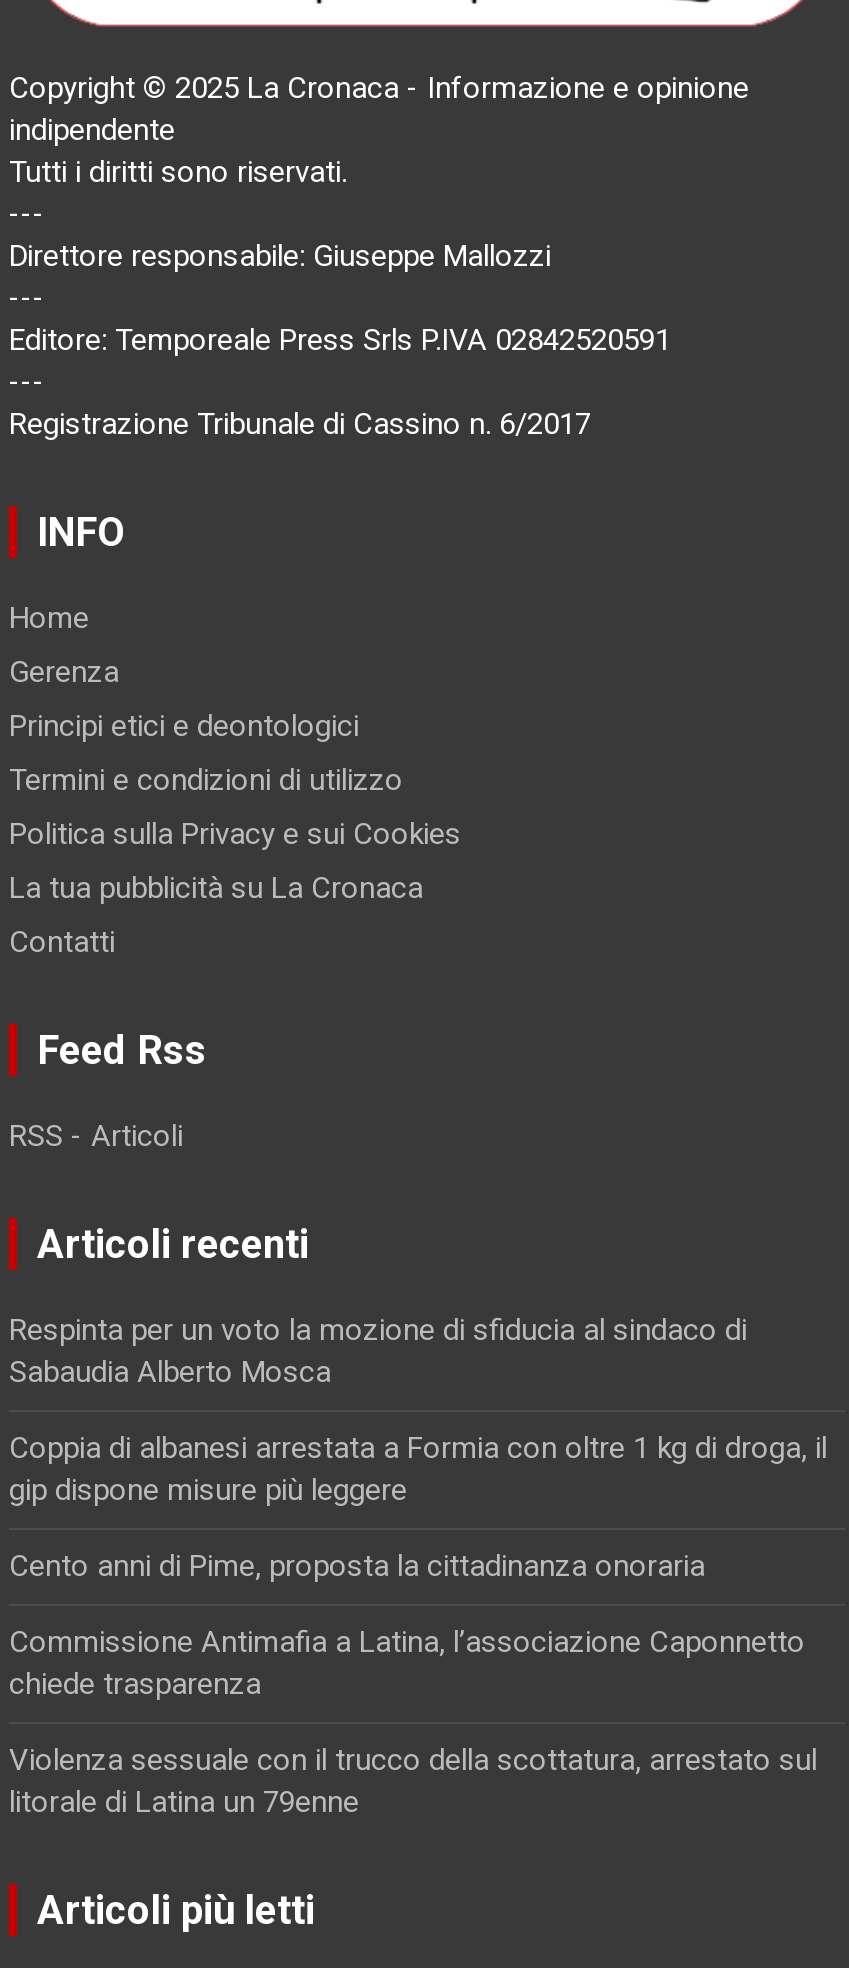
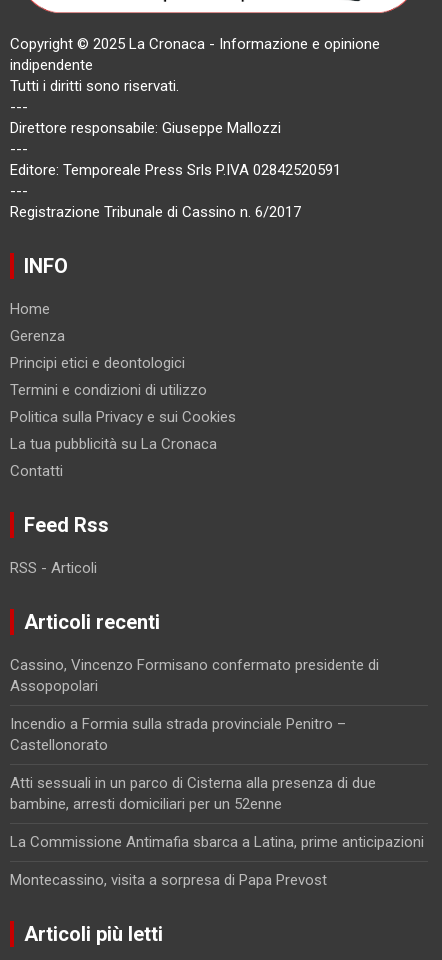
[9,1312,747,1390] Respinta per un voto la mozione di sfiducia al sindaco di | Sabaudia Alberto Mosca -> [10,656,379,695] Cassino, Vincenzo Formisano confermato presidente di | Assopopolari
[9,1430,827,1508] Coppia di albanesi arrestata a Formia con oltre 1 kg di droga, il | gip dispone misure più leggere -> [10,715,346,754] Incendio a Formia sulla strada provinciale Penitro – | Castellonorato
[9,1548,705,1584] Cento anni di Pime, proposta la cittadinanza onoraria -> [10,774,376,813] Atti sessuali in un parco di Cisterna alla presenza di due | bambine, arresti domiciliari per un 52enne
[9,1624,805,1702] Commissione Antimafia a Latina, l’associazione Caponnetto | chiede trasparenza -> [10,833,424,851] La Commissione Antimafia sbarca a Latina, prime anticipazioni
[9,1742,817,1820] Violenza sessuale con il trucco della scottatura, arrestato sul | litorale di Latina un 79enne -> [10,871,327,889] Montecassino, visita a sorpresa di Papa Prevost

